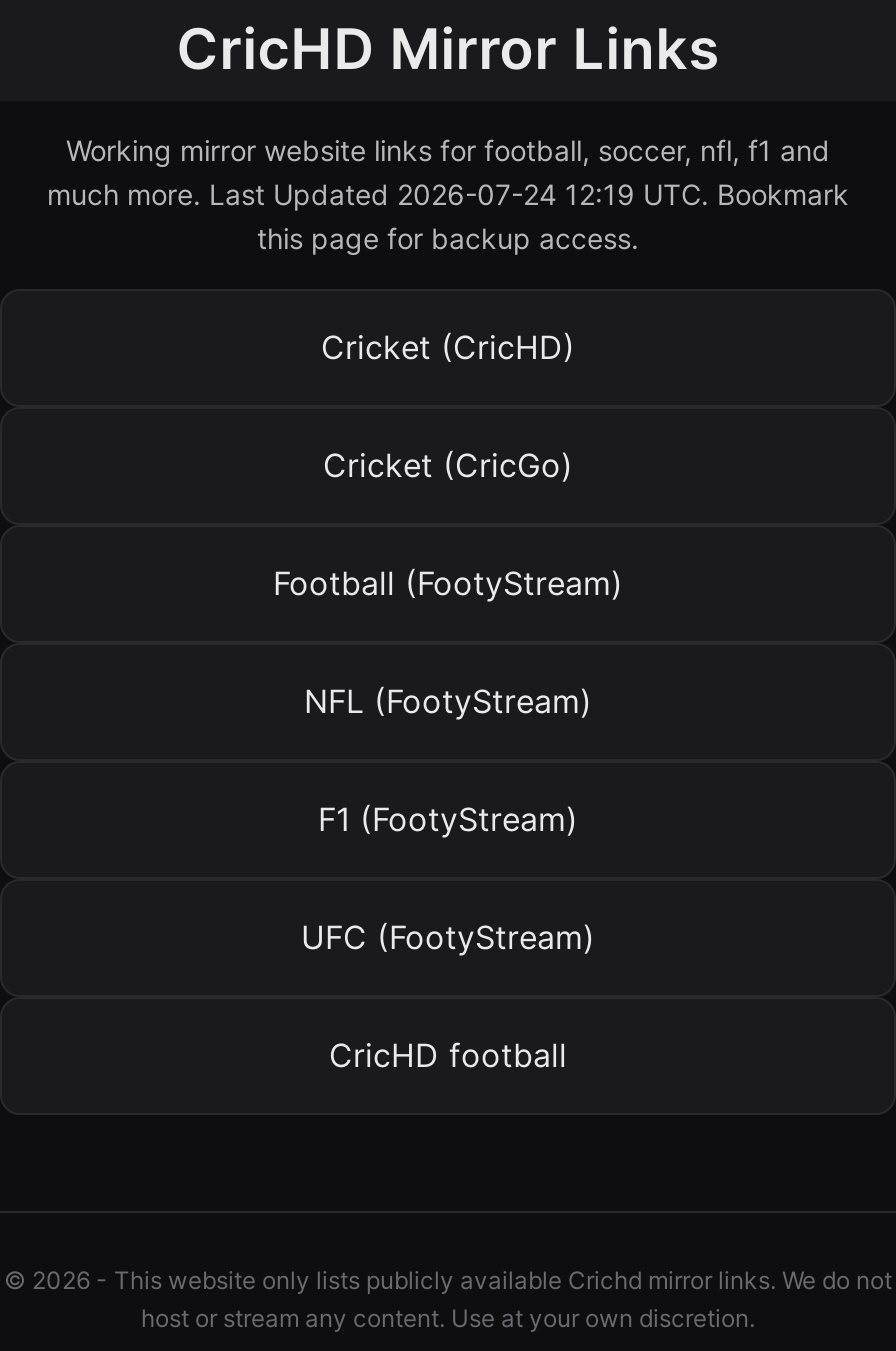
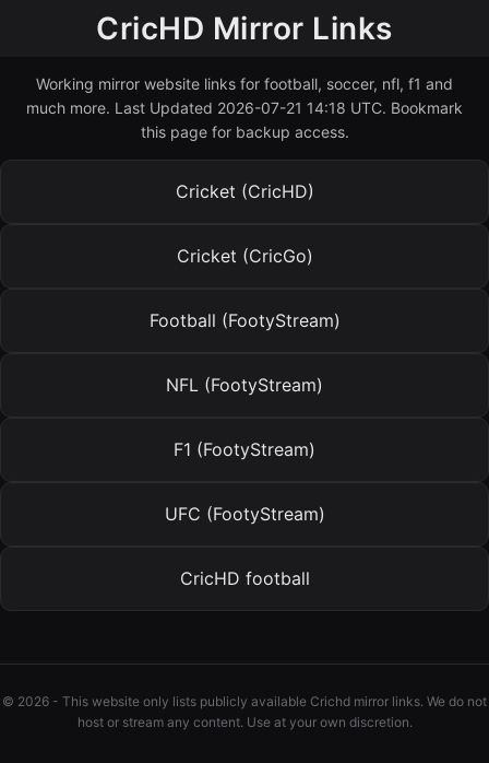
[47,177,849,211] much more. Last Updated 2026-07-24 12:19 UTC. Bookmark -> [26,98,463,117] much more. Last Updated 2026-07-21 14:18 UTC. Bookmark

